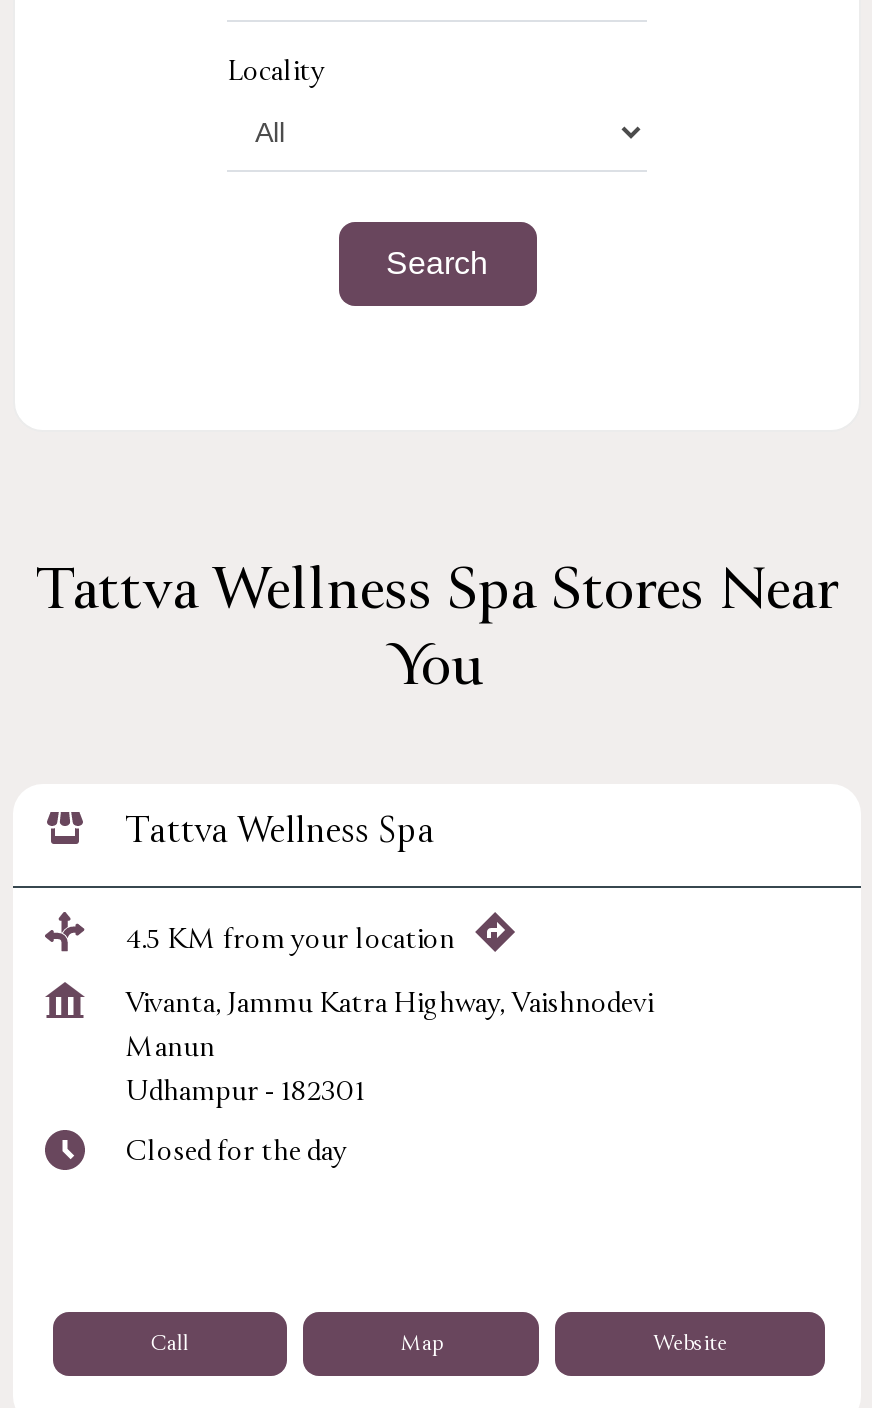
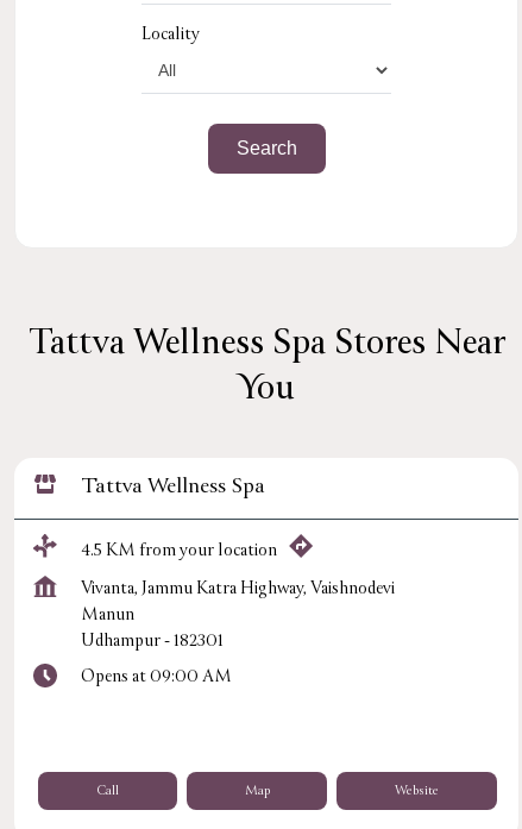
[125,1135,347,1169] Closed for the day -> [81,667,232,687] Opens at 09:00 AM

